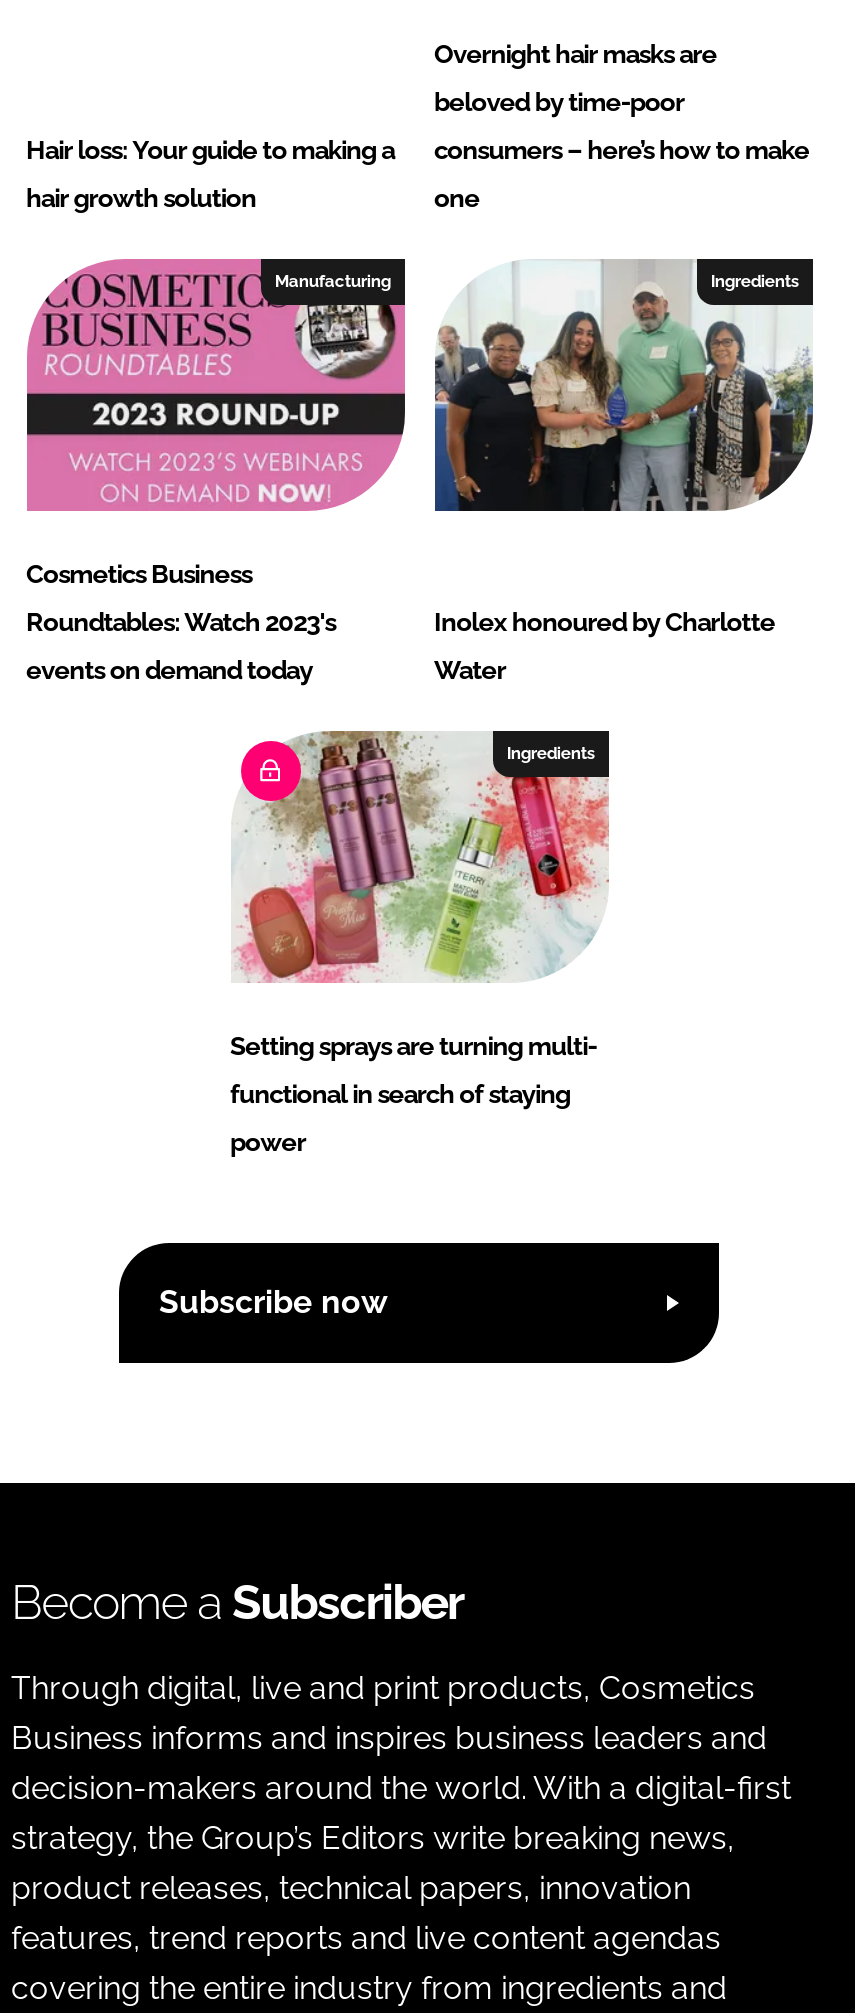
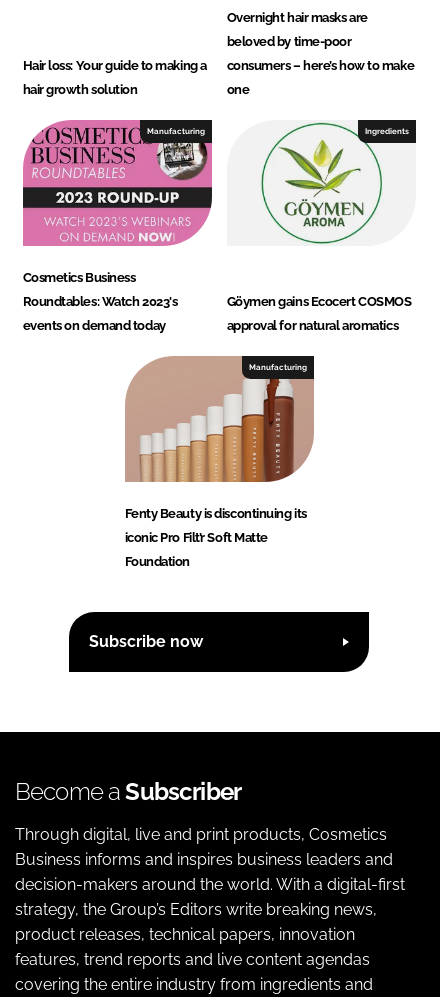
[433,259,815,513] [image] -> [227,121,416,246] [image]
[434,606,775,636] Inolex honoured by Charlotte -> [226,294,411,309] Göymen gains Ecocert COSMOS
[434,654,506,684] Water -> [226,318,398,333] approval for natural aromatics
[233,733,607,983] [image] | Ingredients -> [125,356,314,483] [image] | Manufacturing
[230,1030,596,1060] Setting sprays are turning multi- -> [124,506,307,521] Fenty Beauty is discontinuing its
[230,1078,570,1108] functional in search of staying -> [124,530,268,545] iconic Pro Filt’r Soft Matte
[230,1126,306,1156] power -> [124,554,190,569] Foundation

